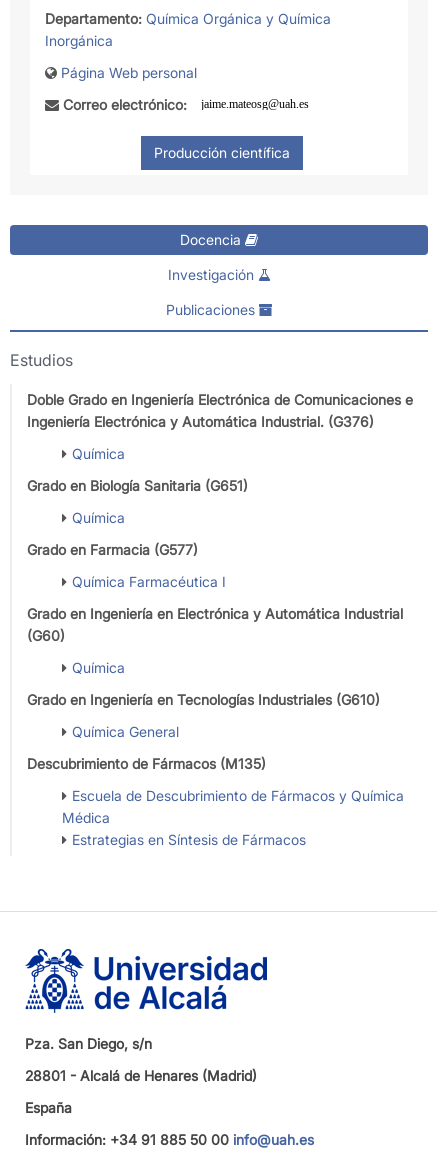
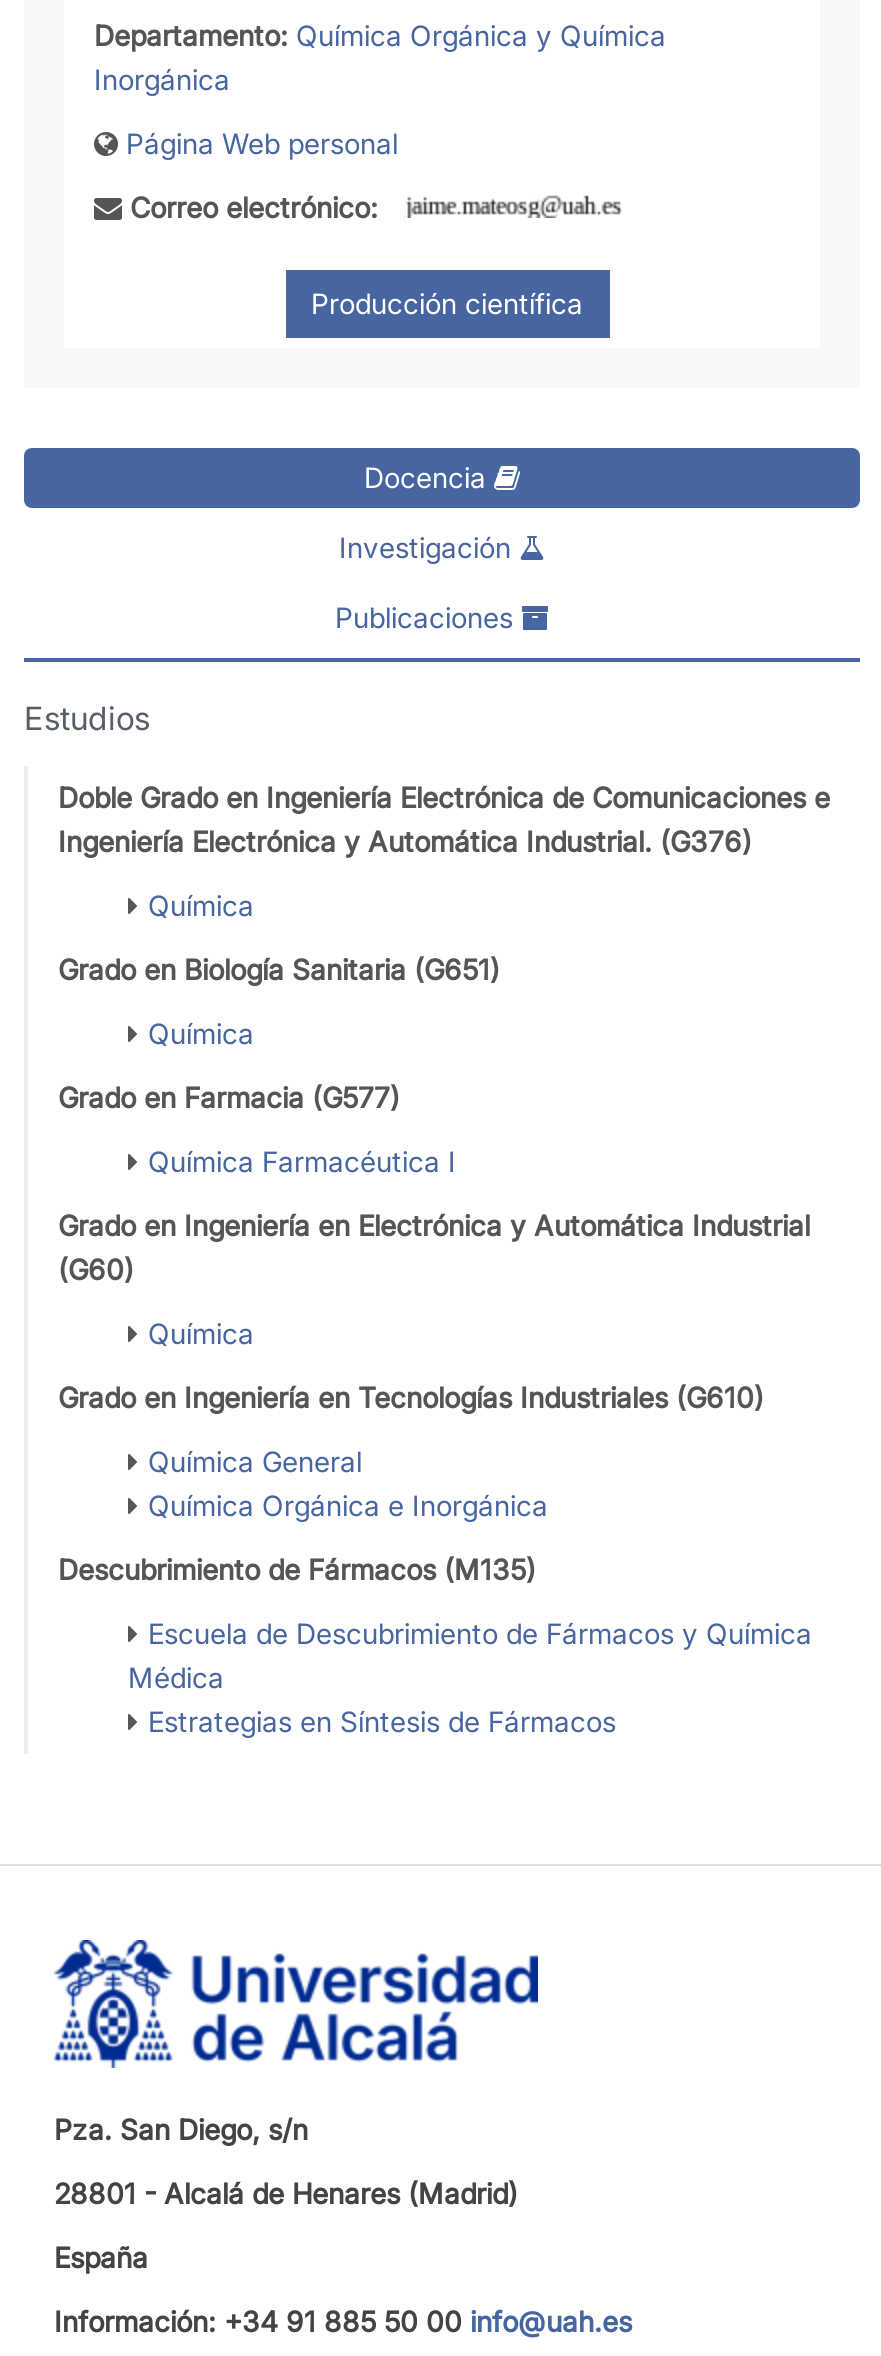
none -> [148,1488,548,1522] Química Orgánica e Inorgánica

